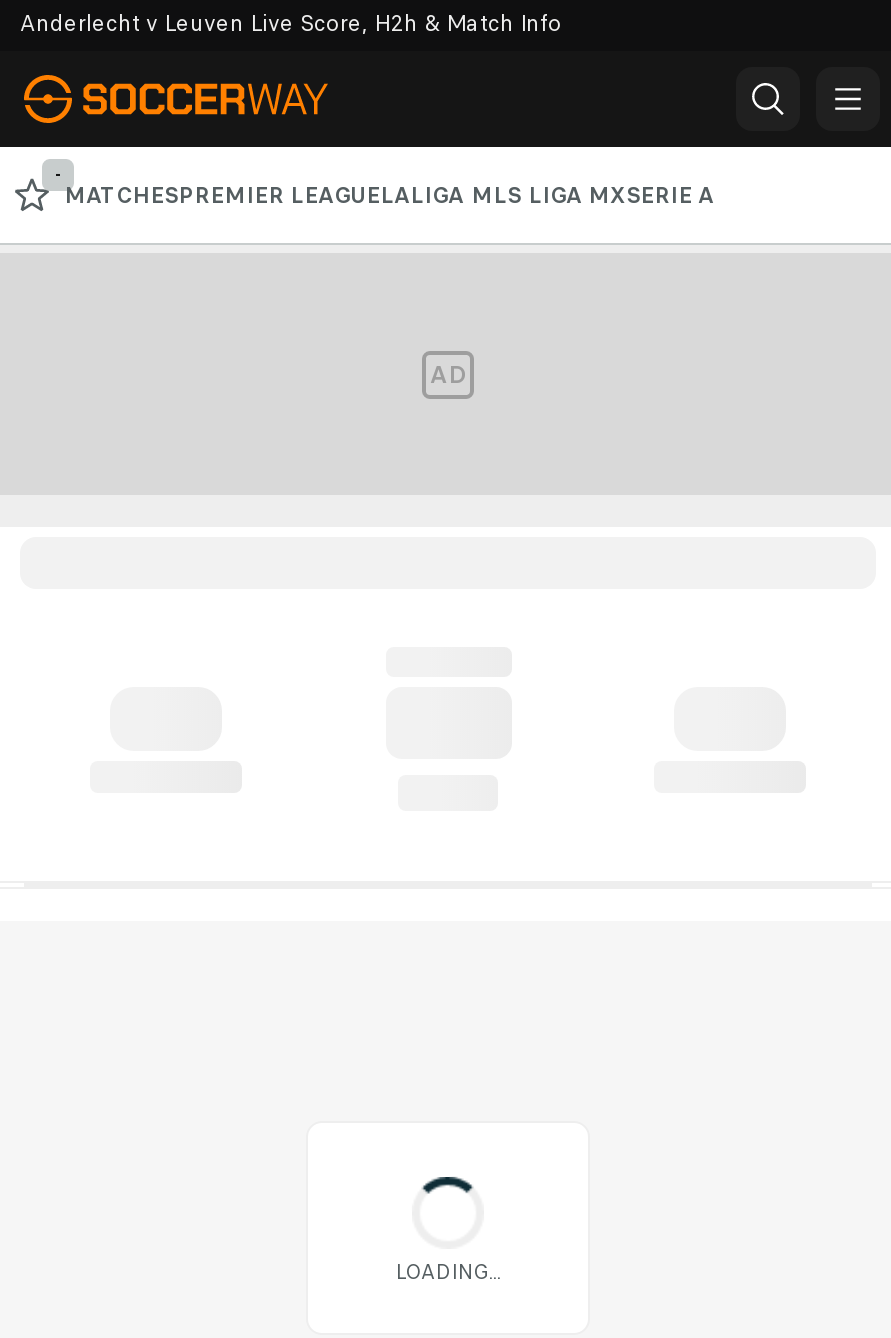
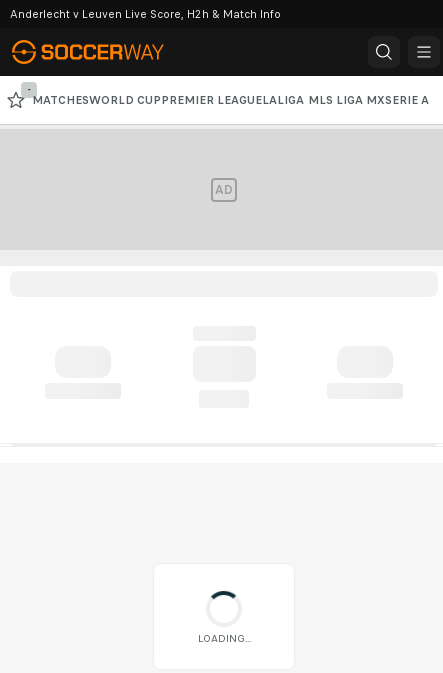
[64,181,714,209] MATCHESPREMIER LEAGUELALIGA MLS LIGA MXSERIE A -> [32,93,429,107] MATCHESWORLD CUP PREMIER LEAGUELALIGA MLS LIGA MXSERIE A

